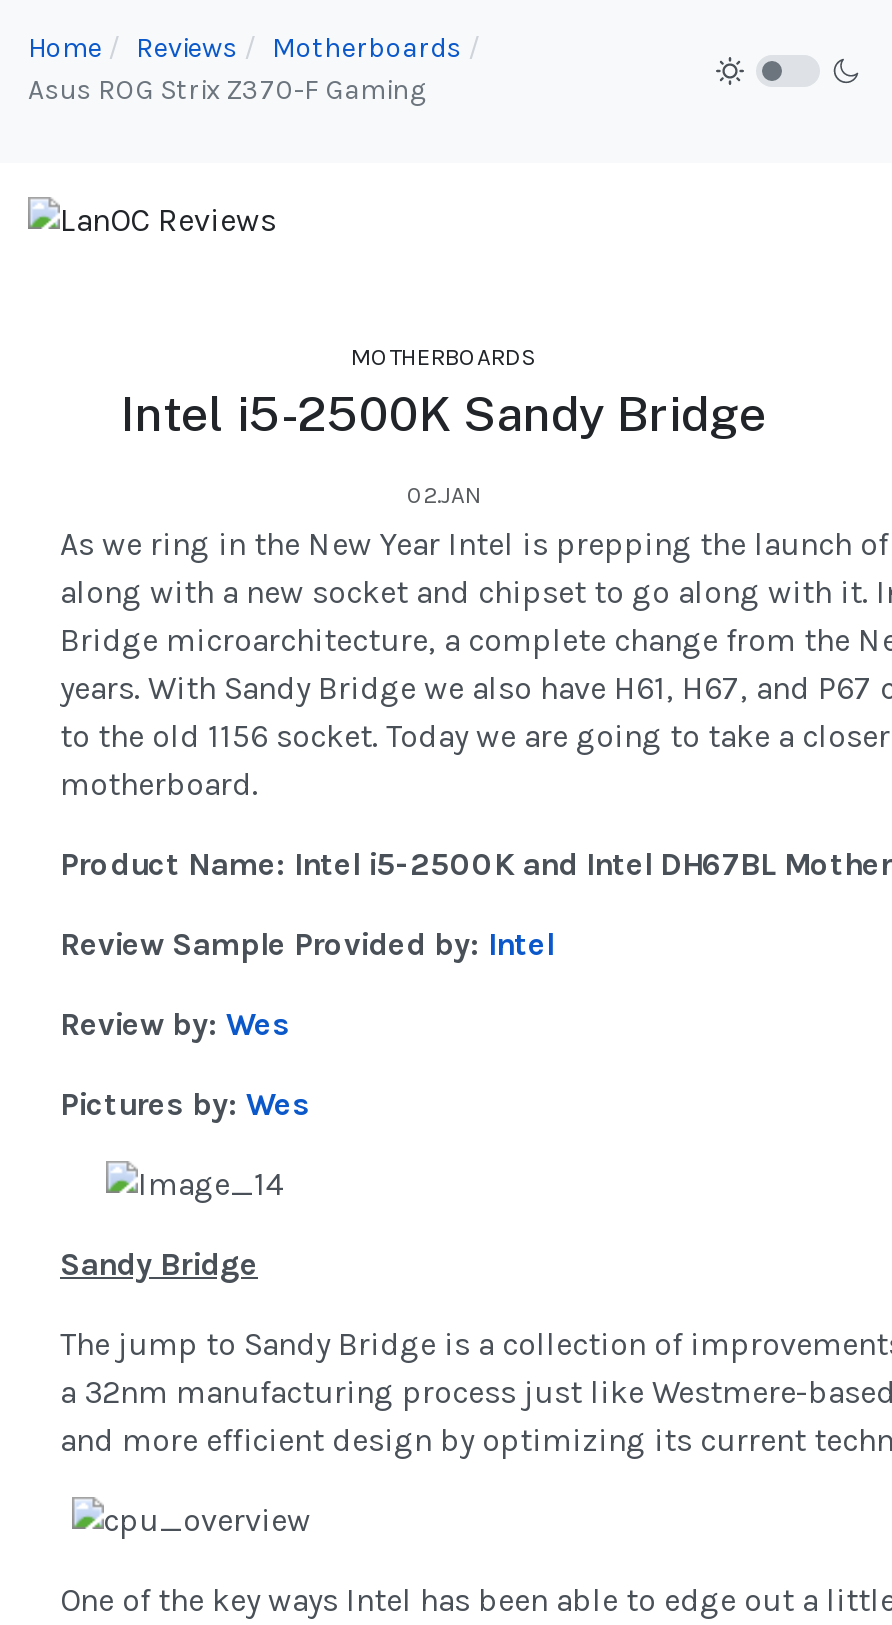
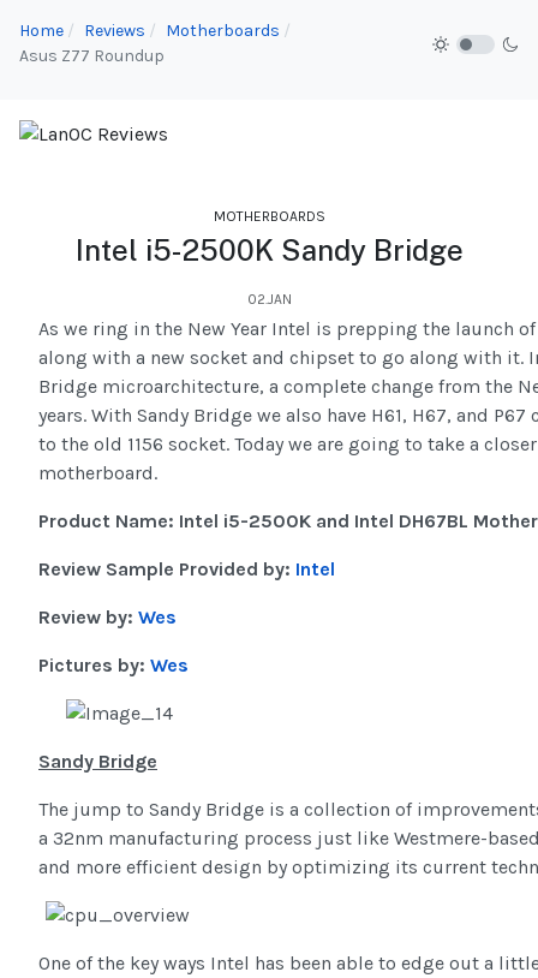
[28,72,426,106] Asus ROG Strix Z370-F Gaming -> [19,45,165,66] Asus Z77 Roundup

